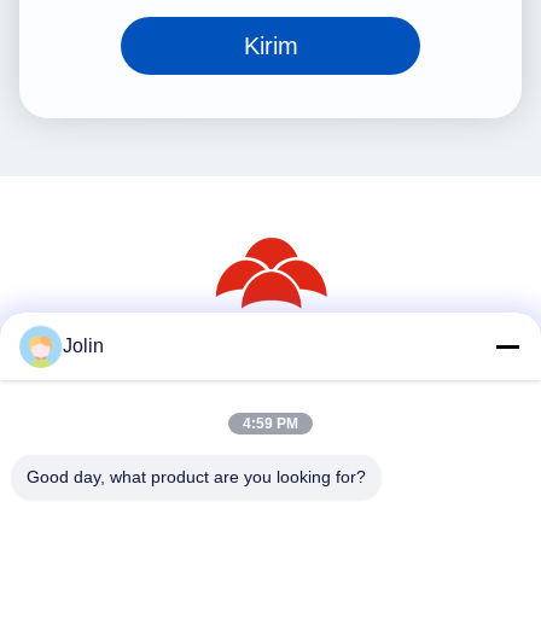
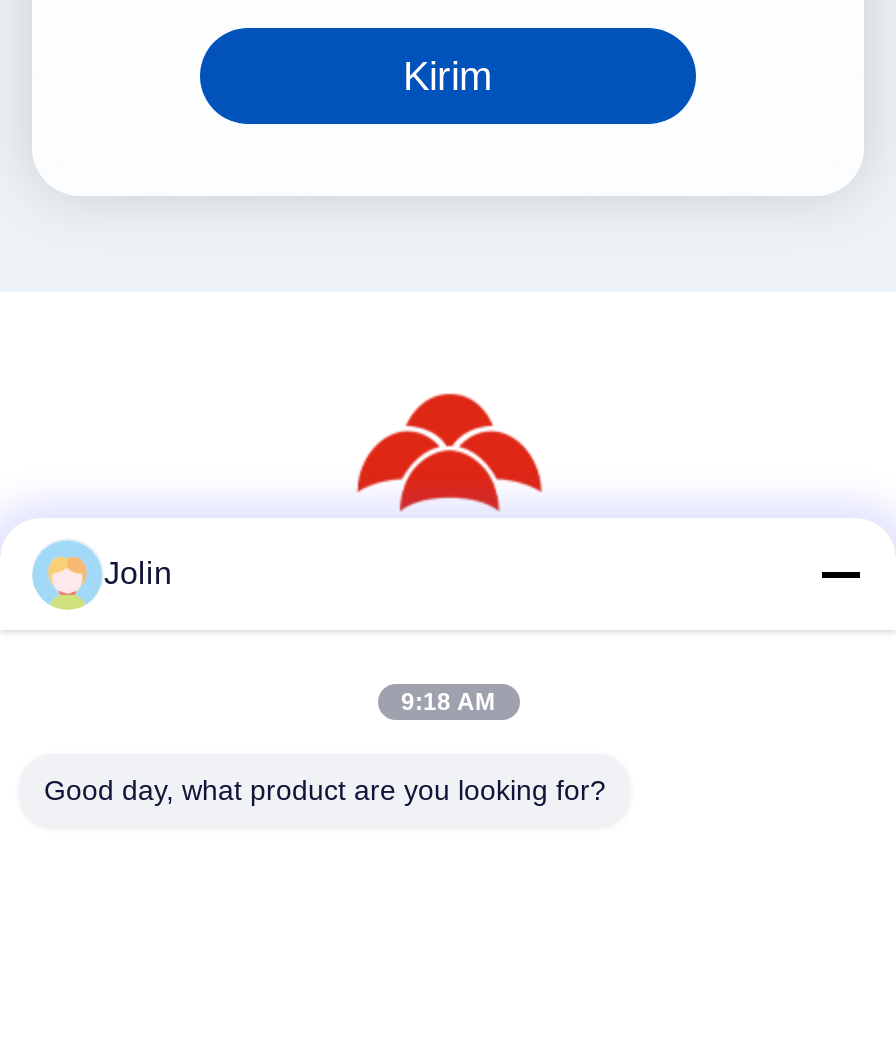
[243,415,298,432] 4:59 PM -> [401,688,495,716] 9:18 AM

